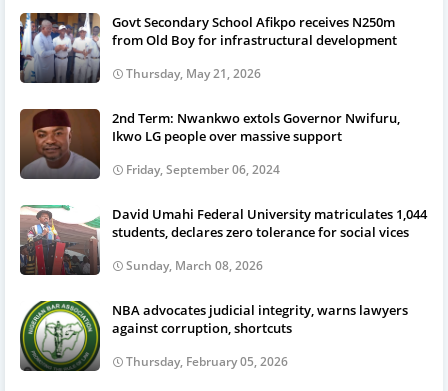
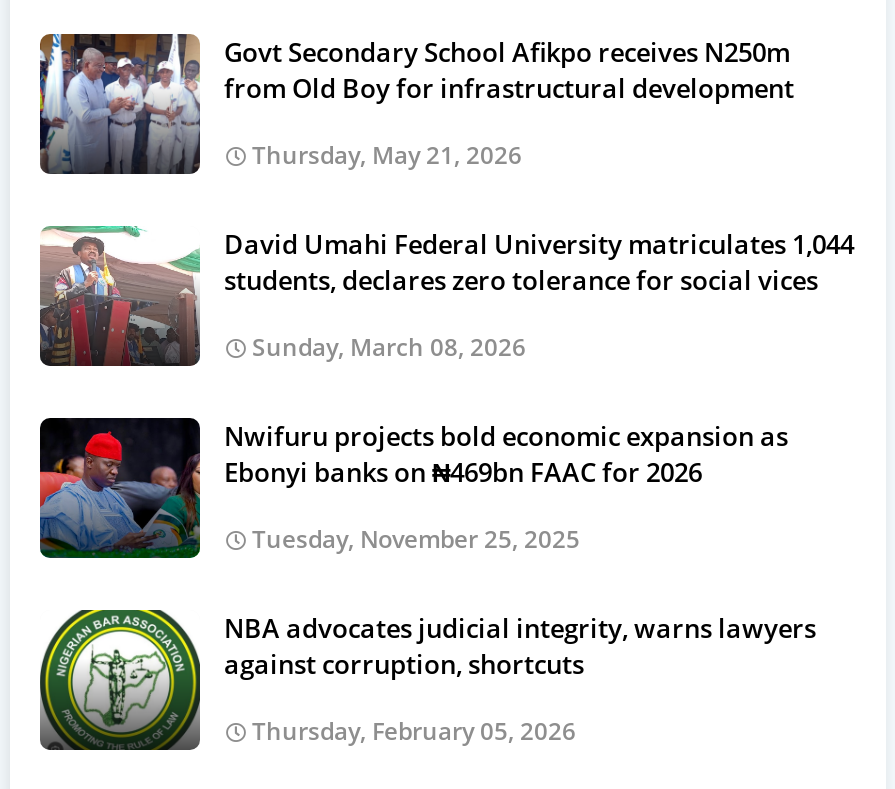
[20,109,400,179] [image] | 2nd Term: Nwankwo extols Governor Nwifuru, | Ikwo LG people over massive support | Friday, September 06, 2024 -> none
moved [19,204,427,276] -> [38,224,854,368]: [image] | David Umahi Federal University matriculates 1,044 | students, declares zero tolerance for social vices | Sunday, March 08, 2026
none -> [38,416,788,558] [image] | Nwifuru projects bold economic expansion as | Ebonyi banks on ₦469bn FAAC for 2026 | Tuesday, November 25, 2025

